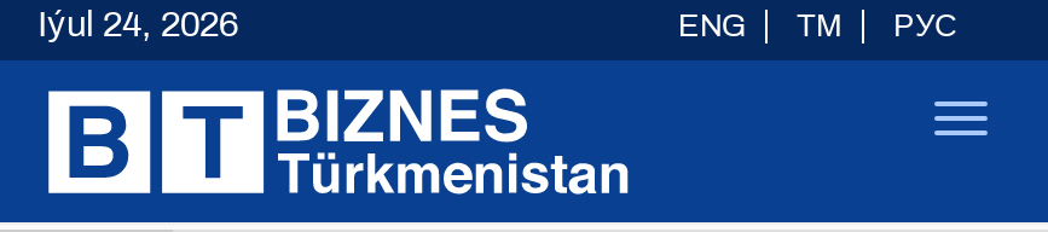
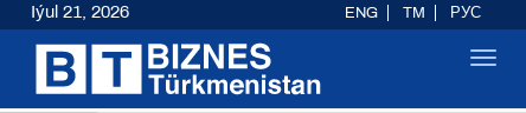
[37,5,238,43] Iýul 24, 2026 -> [31,2,129,21] Iýul 21, 2026

